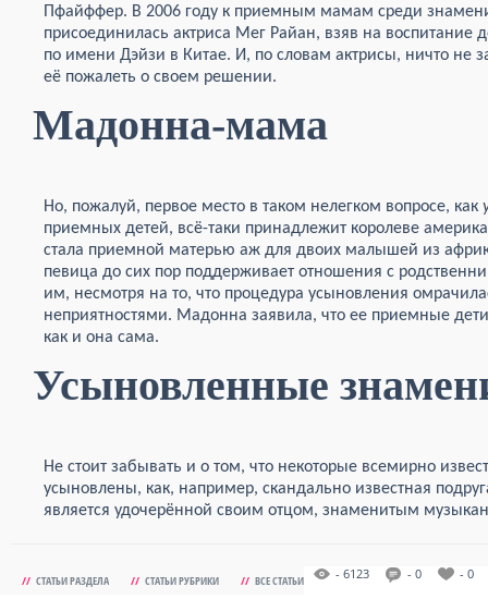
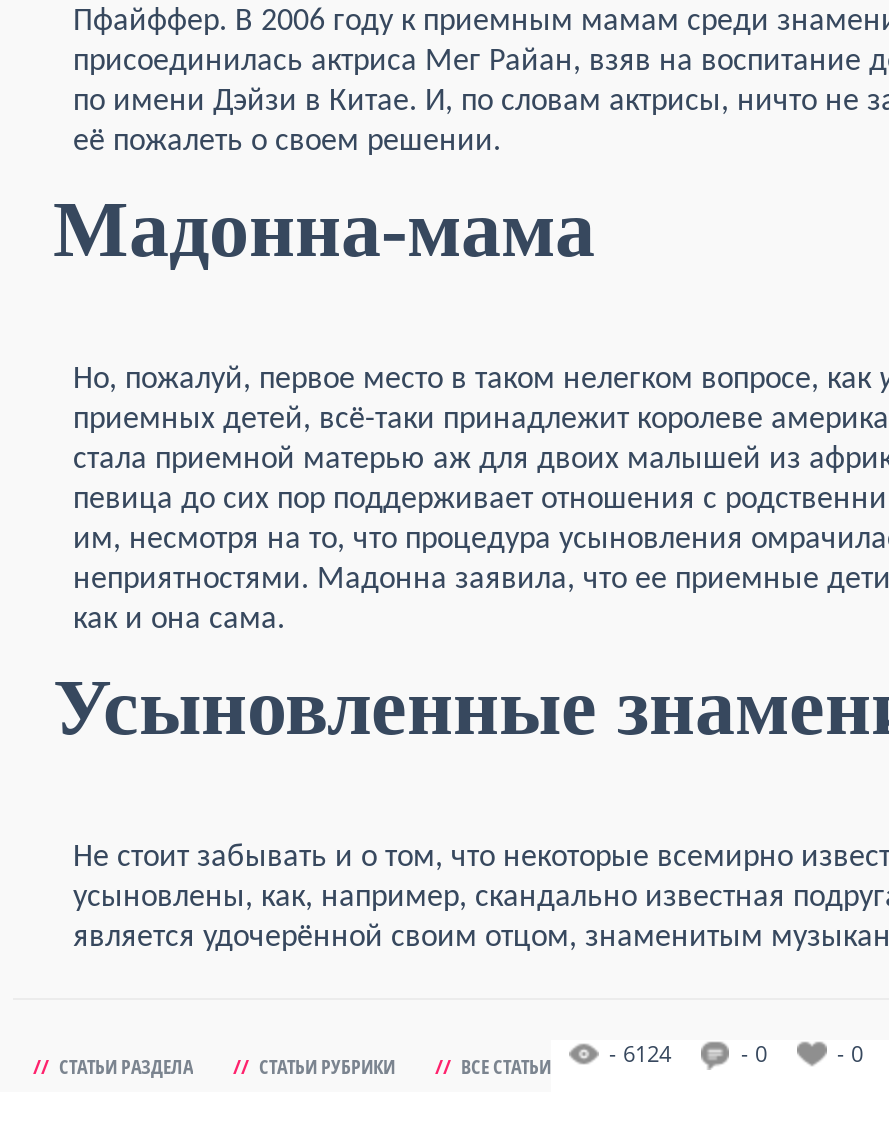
[335,565,369,582] - 6123 -> [609,1038,671,1068] - 6124

